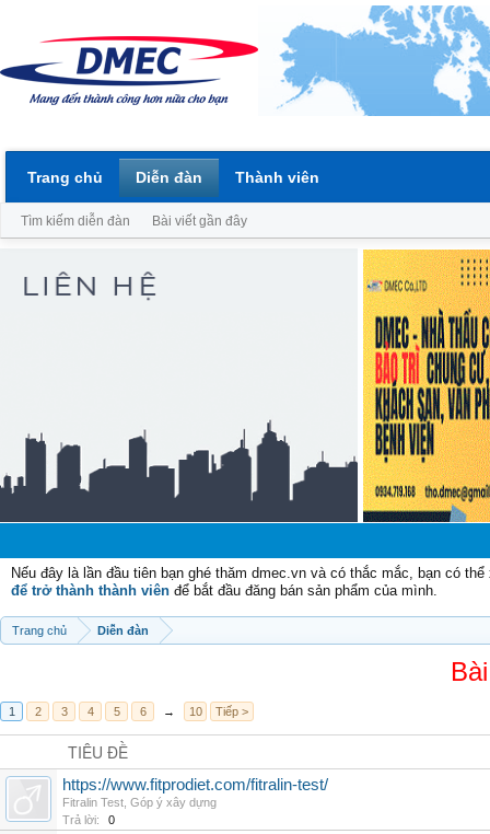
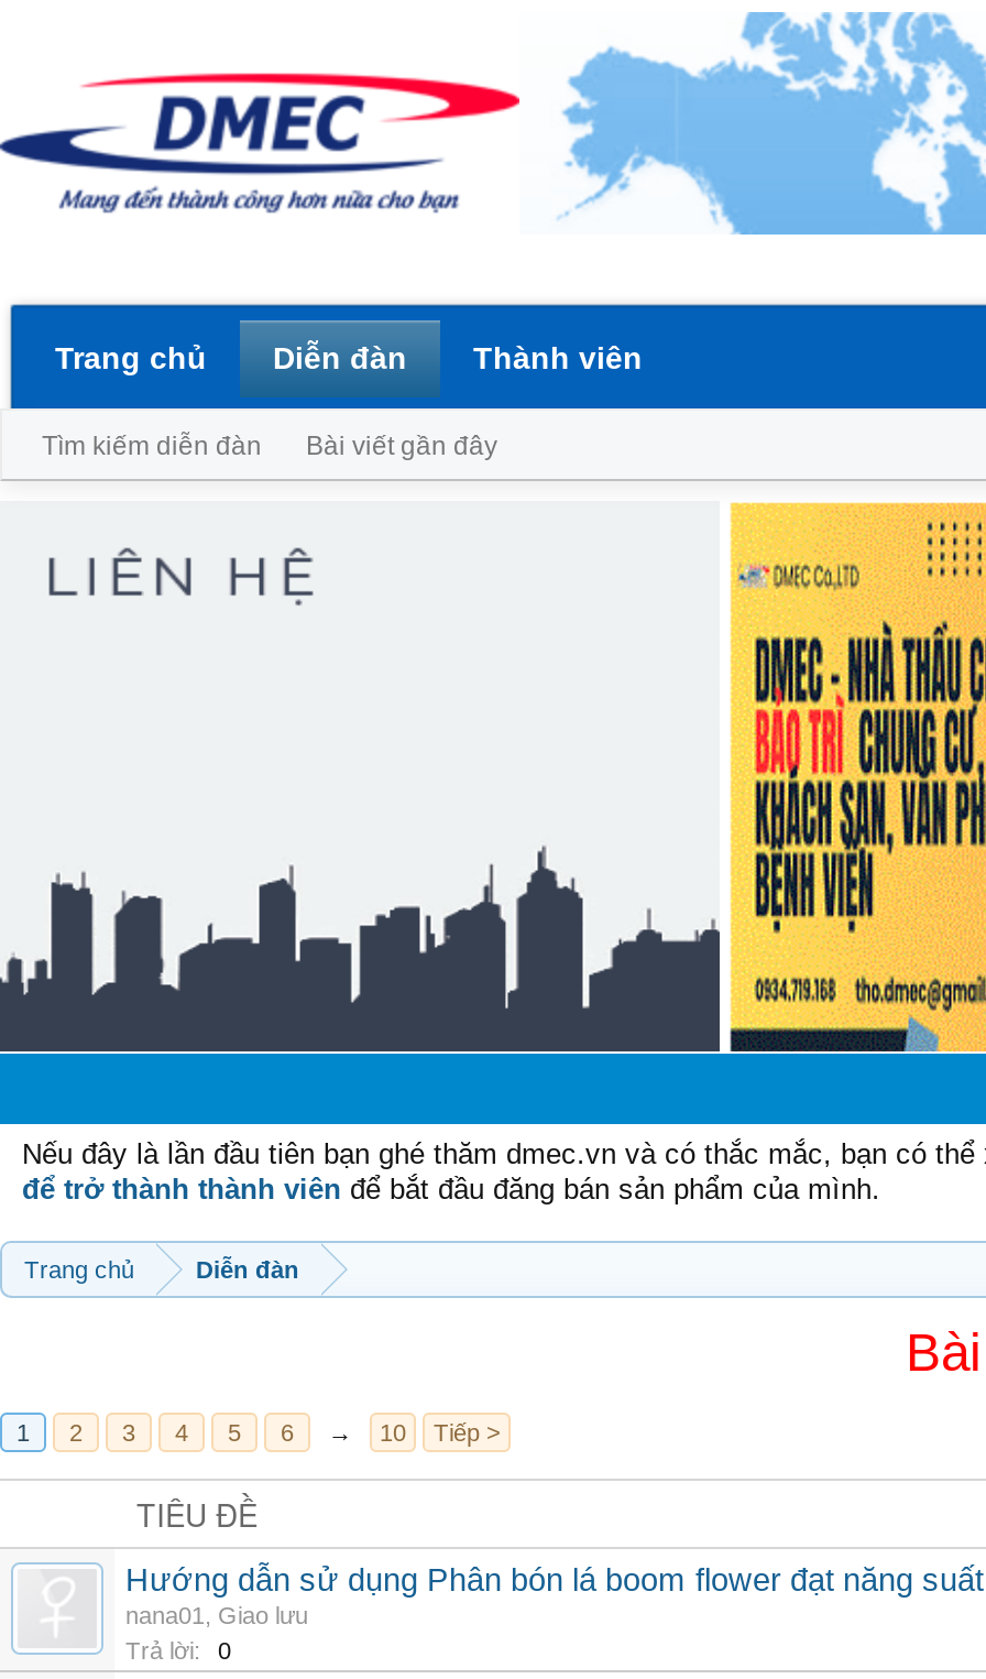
[62,776,328,809] https://www.fitprodiet.com/fitralin-test/ | Fitralin Test, Góp ý xây dựng -> [125,1562,984,1628] Hướng dẫn sử dụng Phân bón lá boom flower đạt năng suất | nana01, Giao lưu

